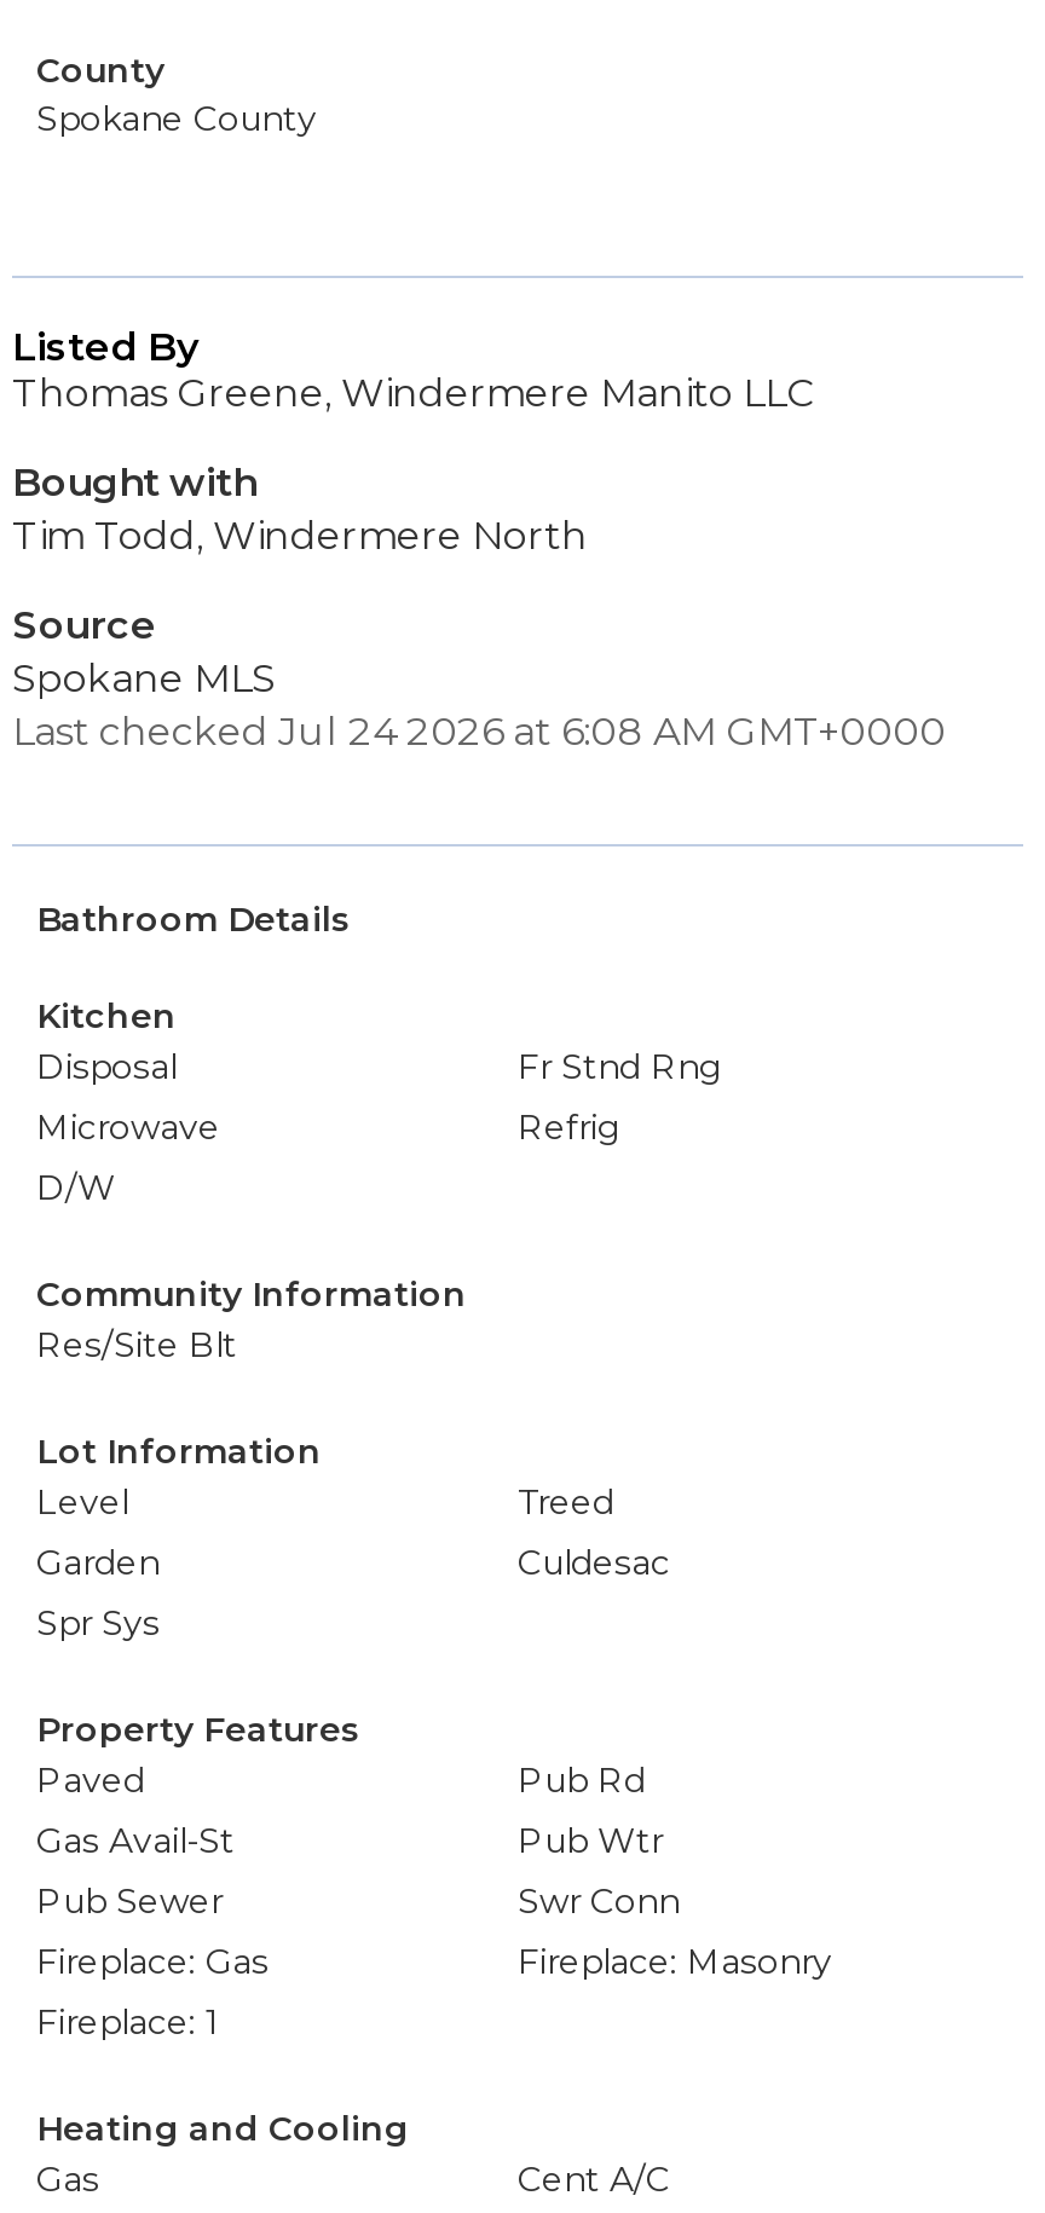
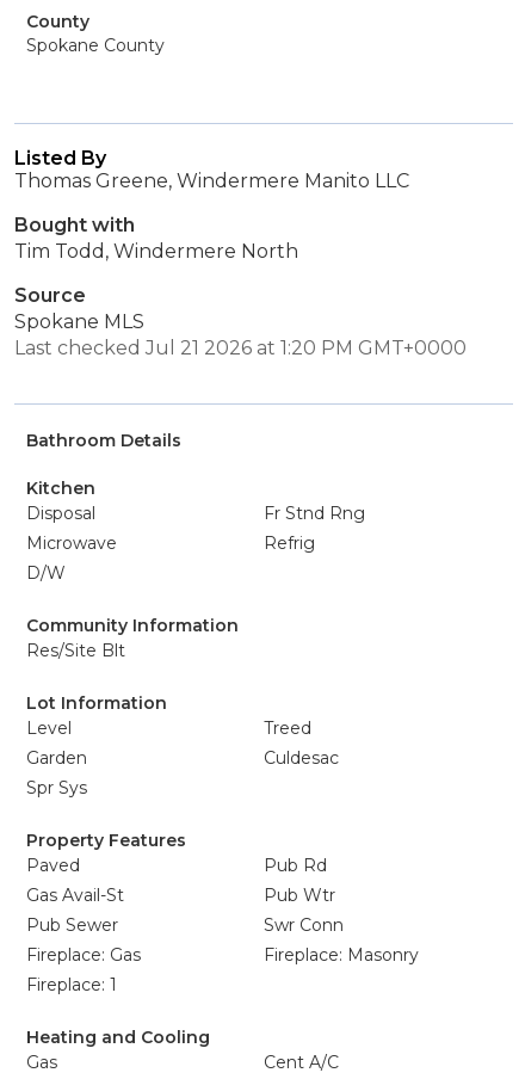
[12,709,946,755] Last checked Jul 24 2026 at 6:08 AM GMT+0000 -> [14,337,467,359] Last checked Jul 21 2026 at 1:20 PM GMT+0000

